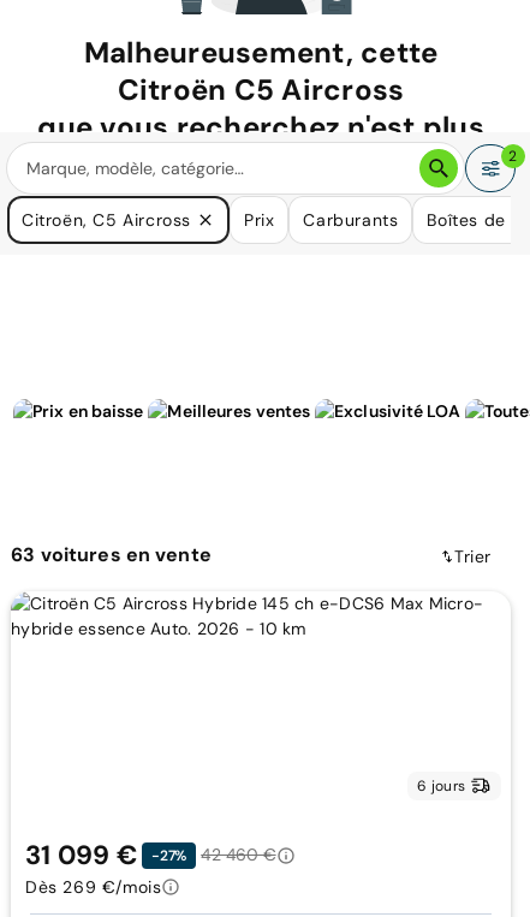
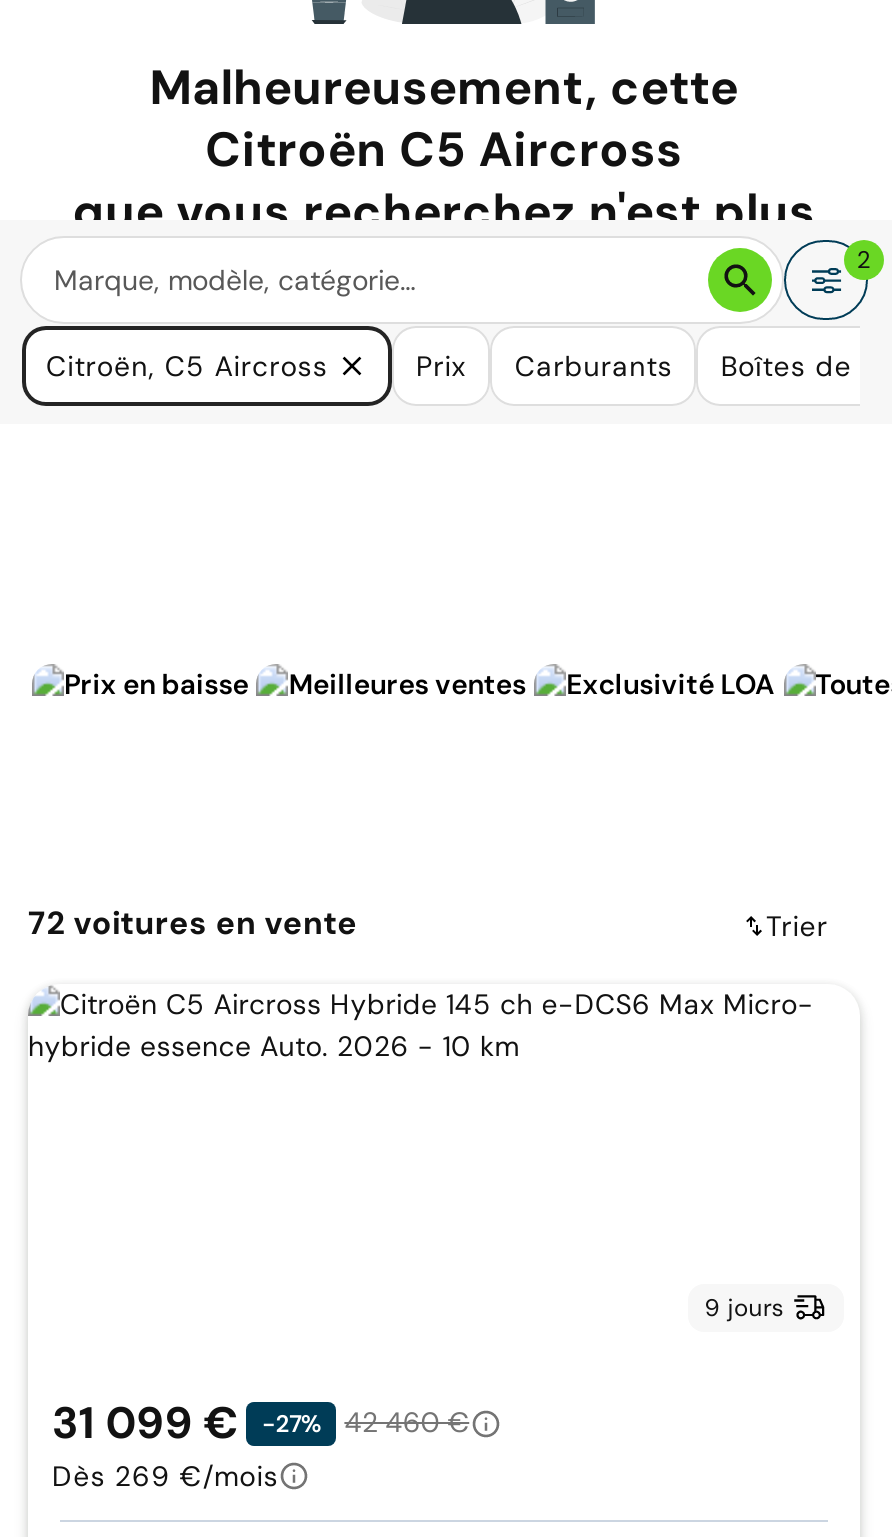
[11,542,211,568] 63 voitures en vente -> [28,903,358,945] 72 voitures en vente
[417,776,465,795] 6 jours -> [704,1292,784,1324] 9 jours

